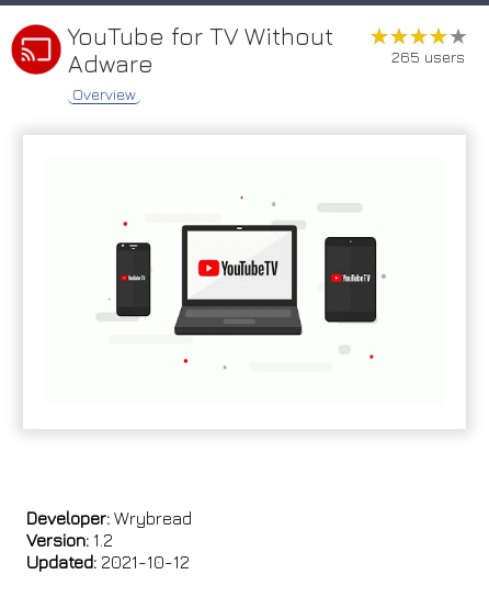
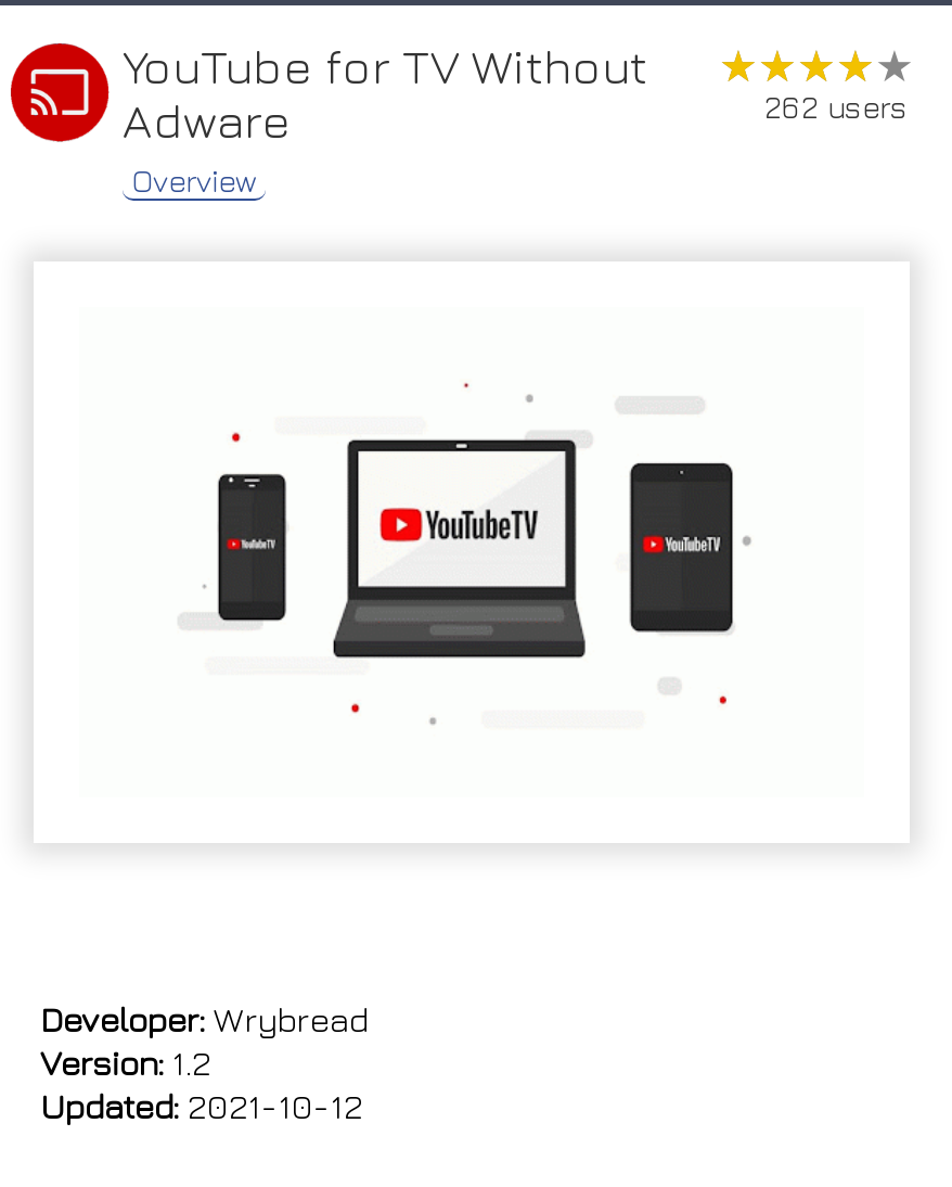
[391,47,465,66] 265 users -> [764,88,908,125] 262 users

